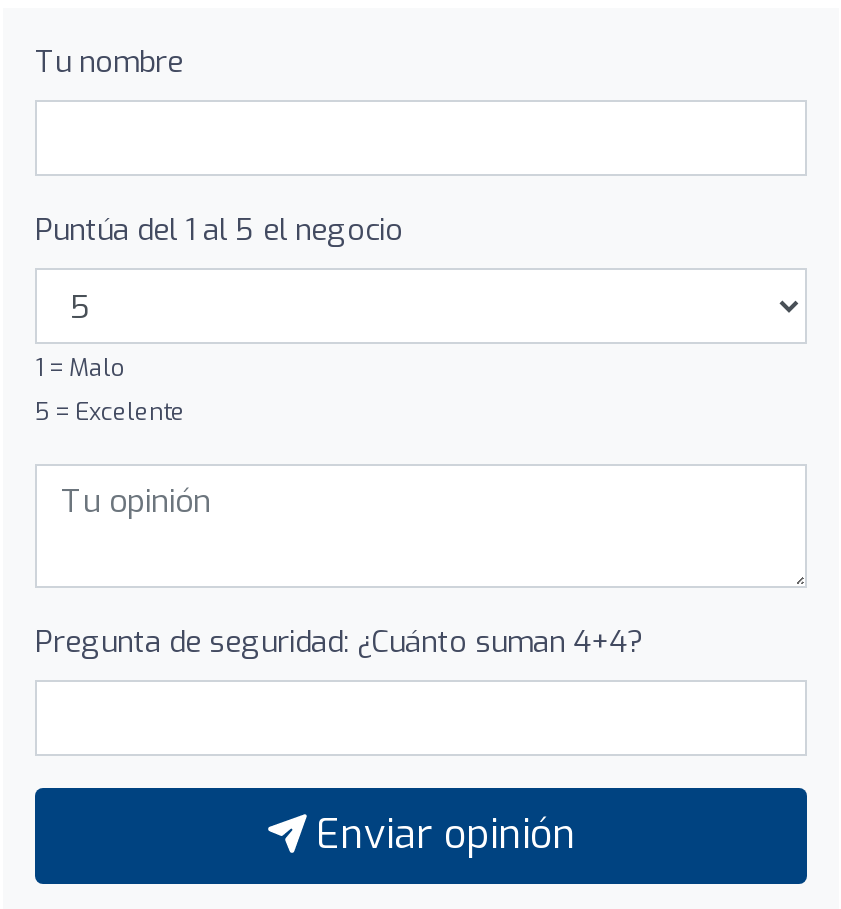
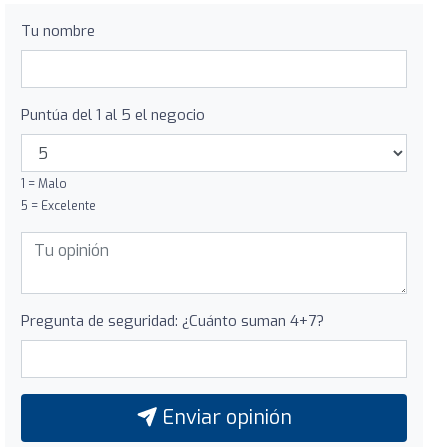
[35,622,643,662] Pregunta de seguridad: ¿Cuánto suman 4+4? -> [21,311,324,331] Pregunta de seguridad: ¿Cuánto suman 4+7?

